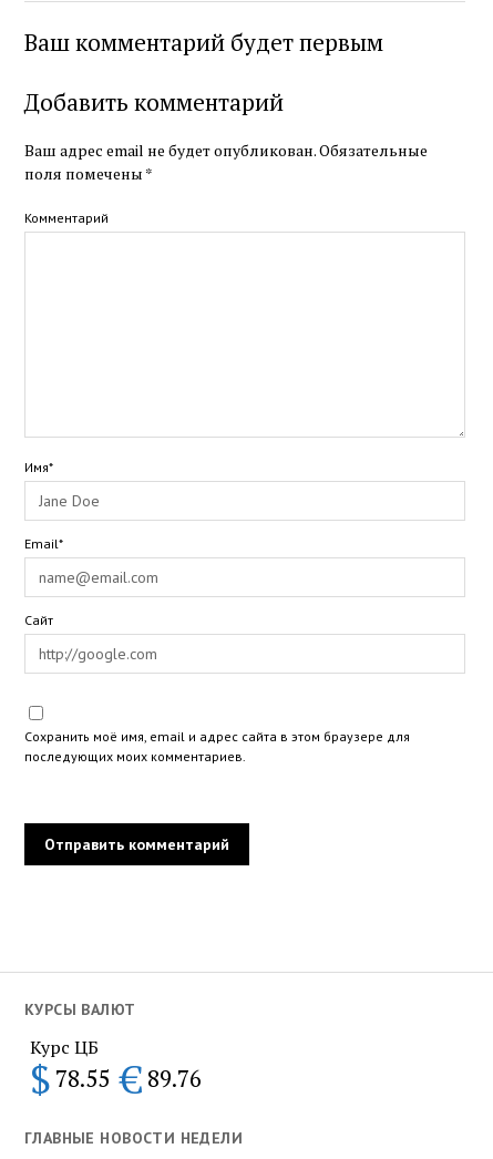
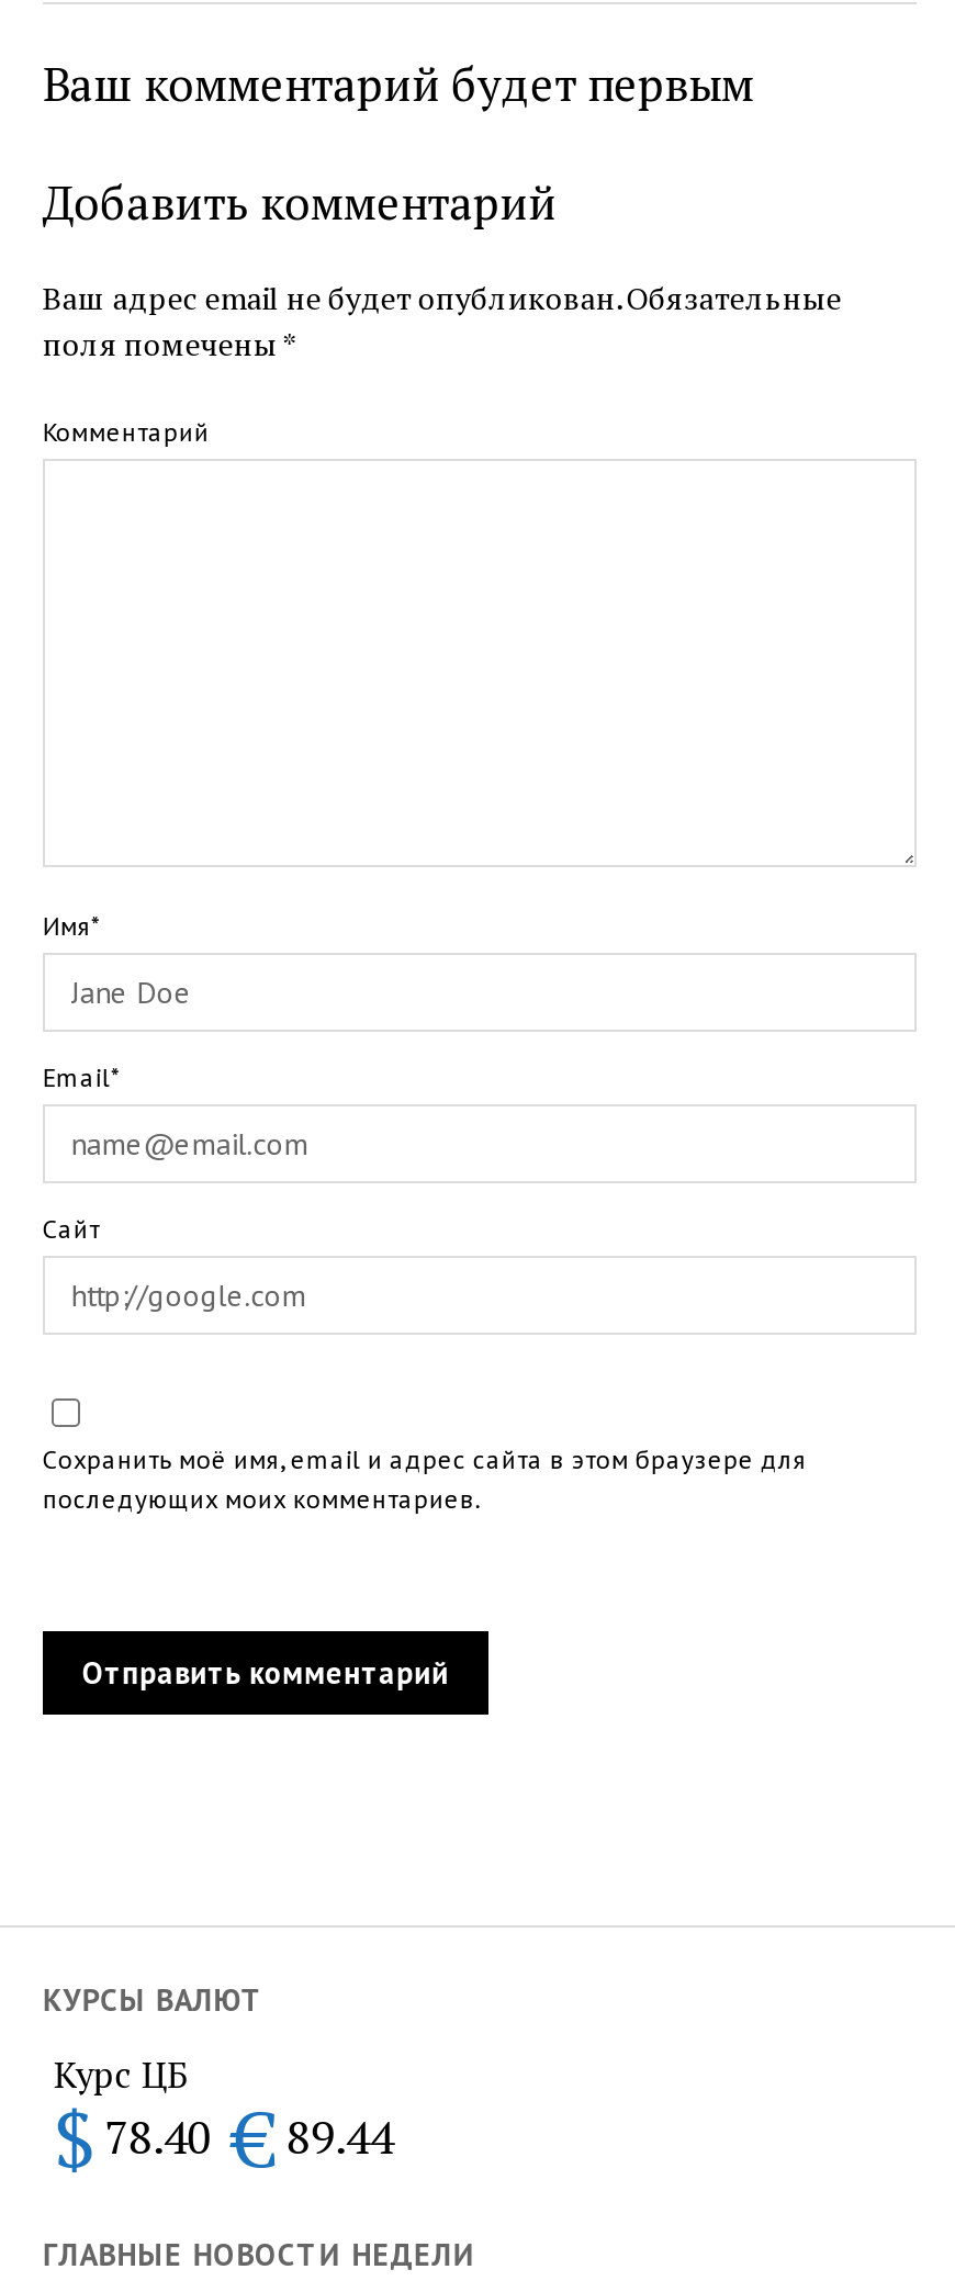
[30,1052,202,1104] $ 78.55 € 89.76 -> [54,2085,394,2188] $ 78.40 € 89.44

